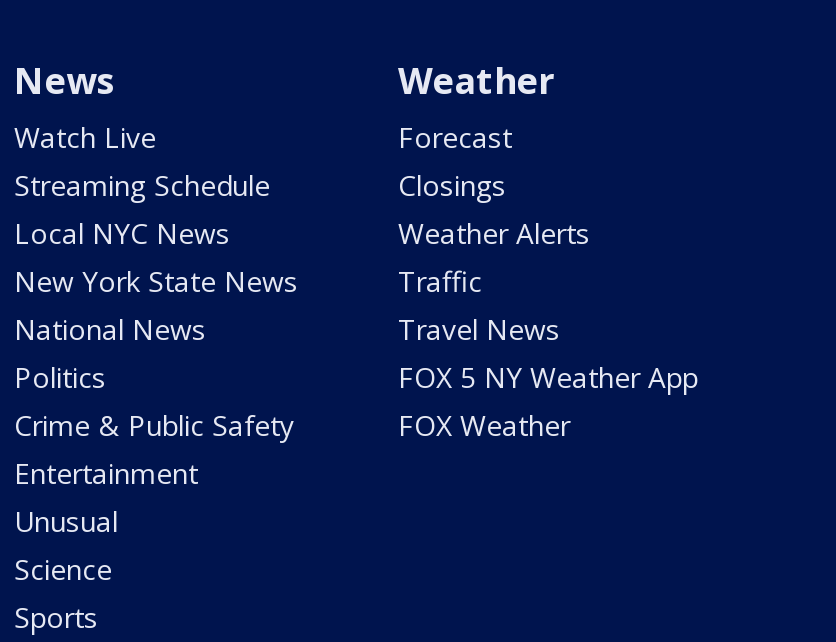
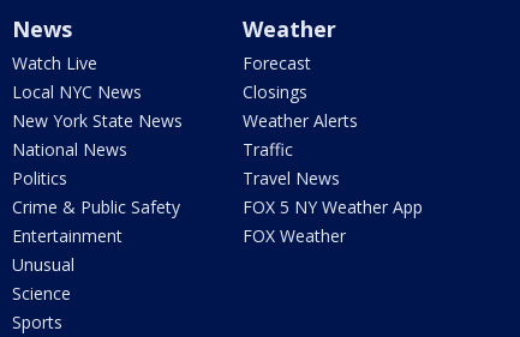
[14,166,270,204] Streaming Schedule -> none

